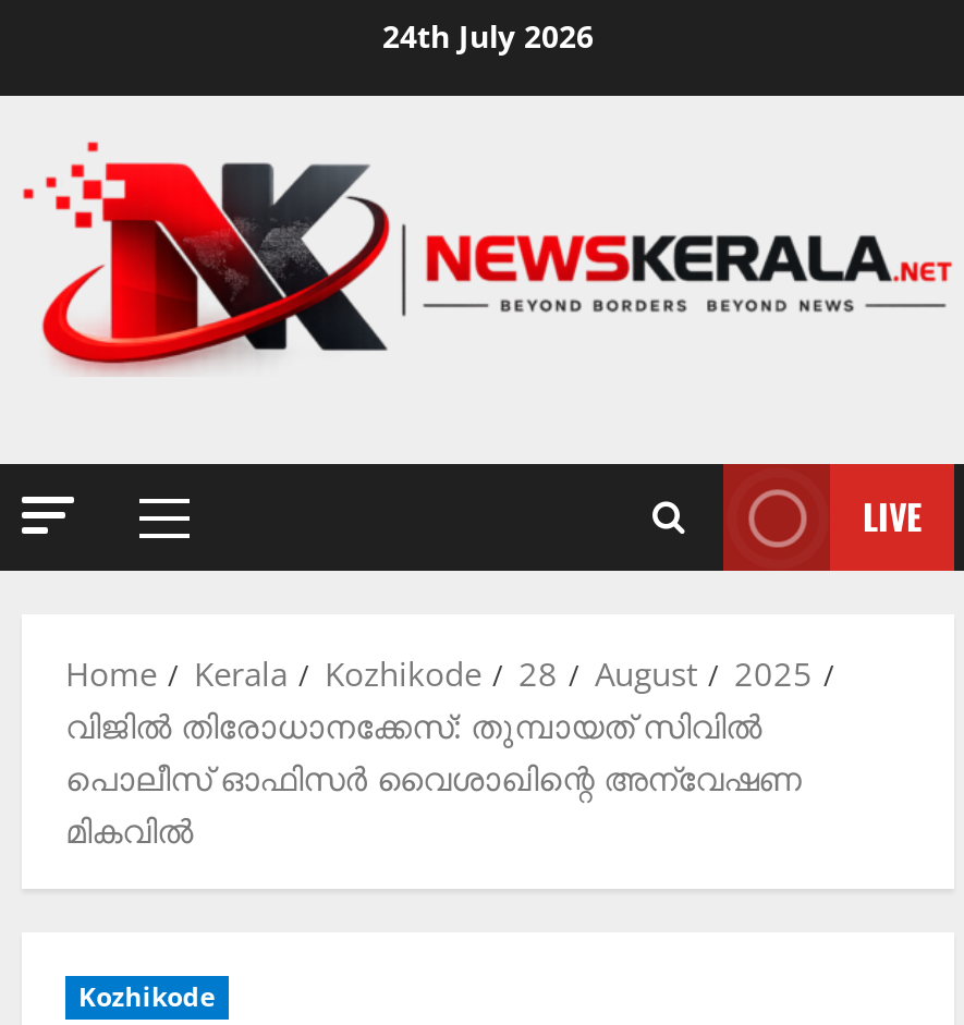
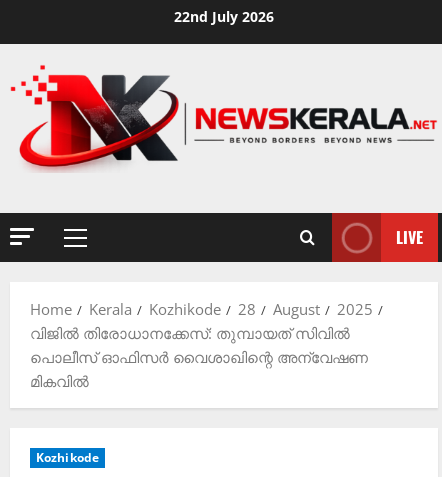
[382,15,594,57] 24th July 2026 -> [174,7,274,26] 22nd July 2026

